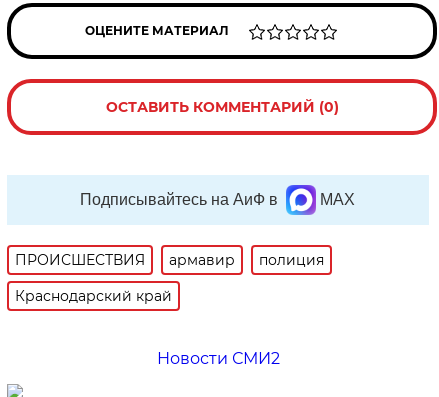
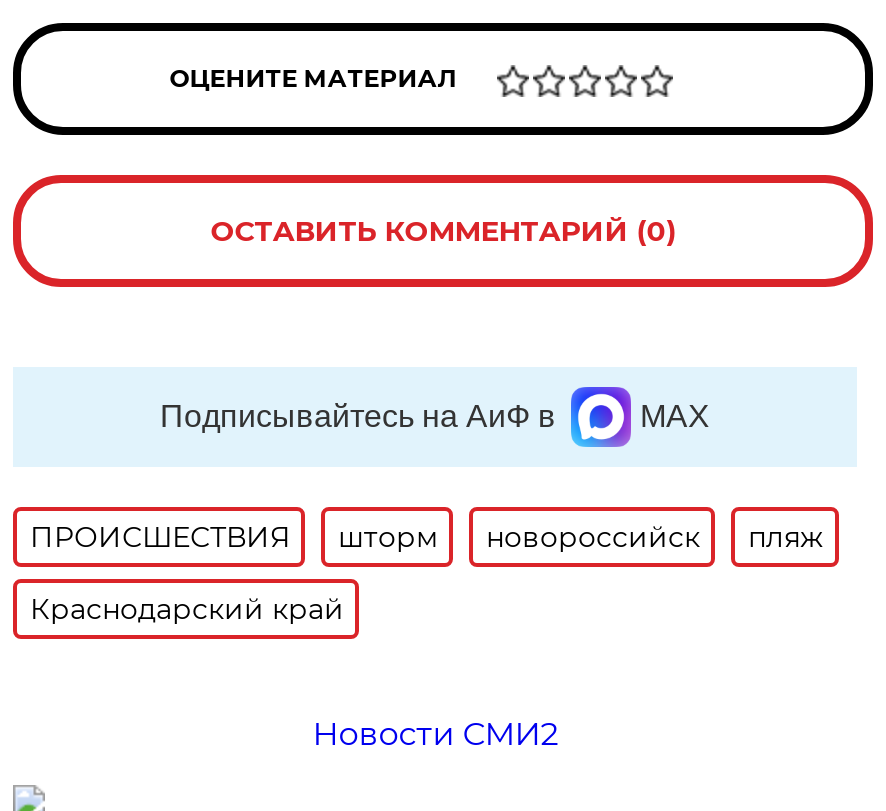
[169,251,324,269] армавир | полиция -> [338,519,824,555] шторм | новороссийск | пляж

